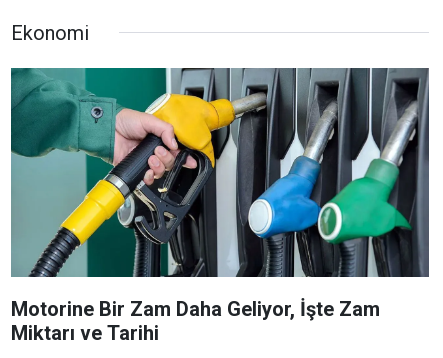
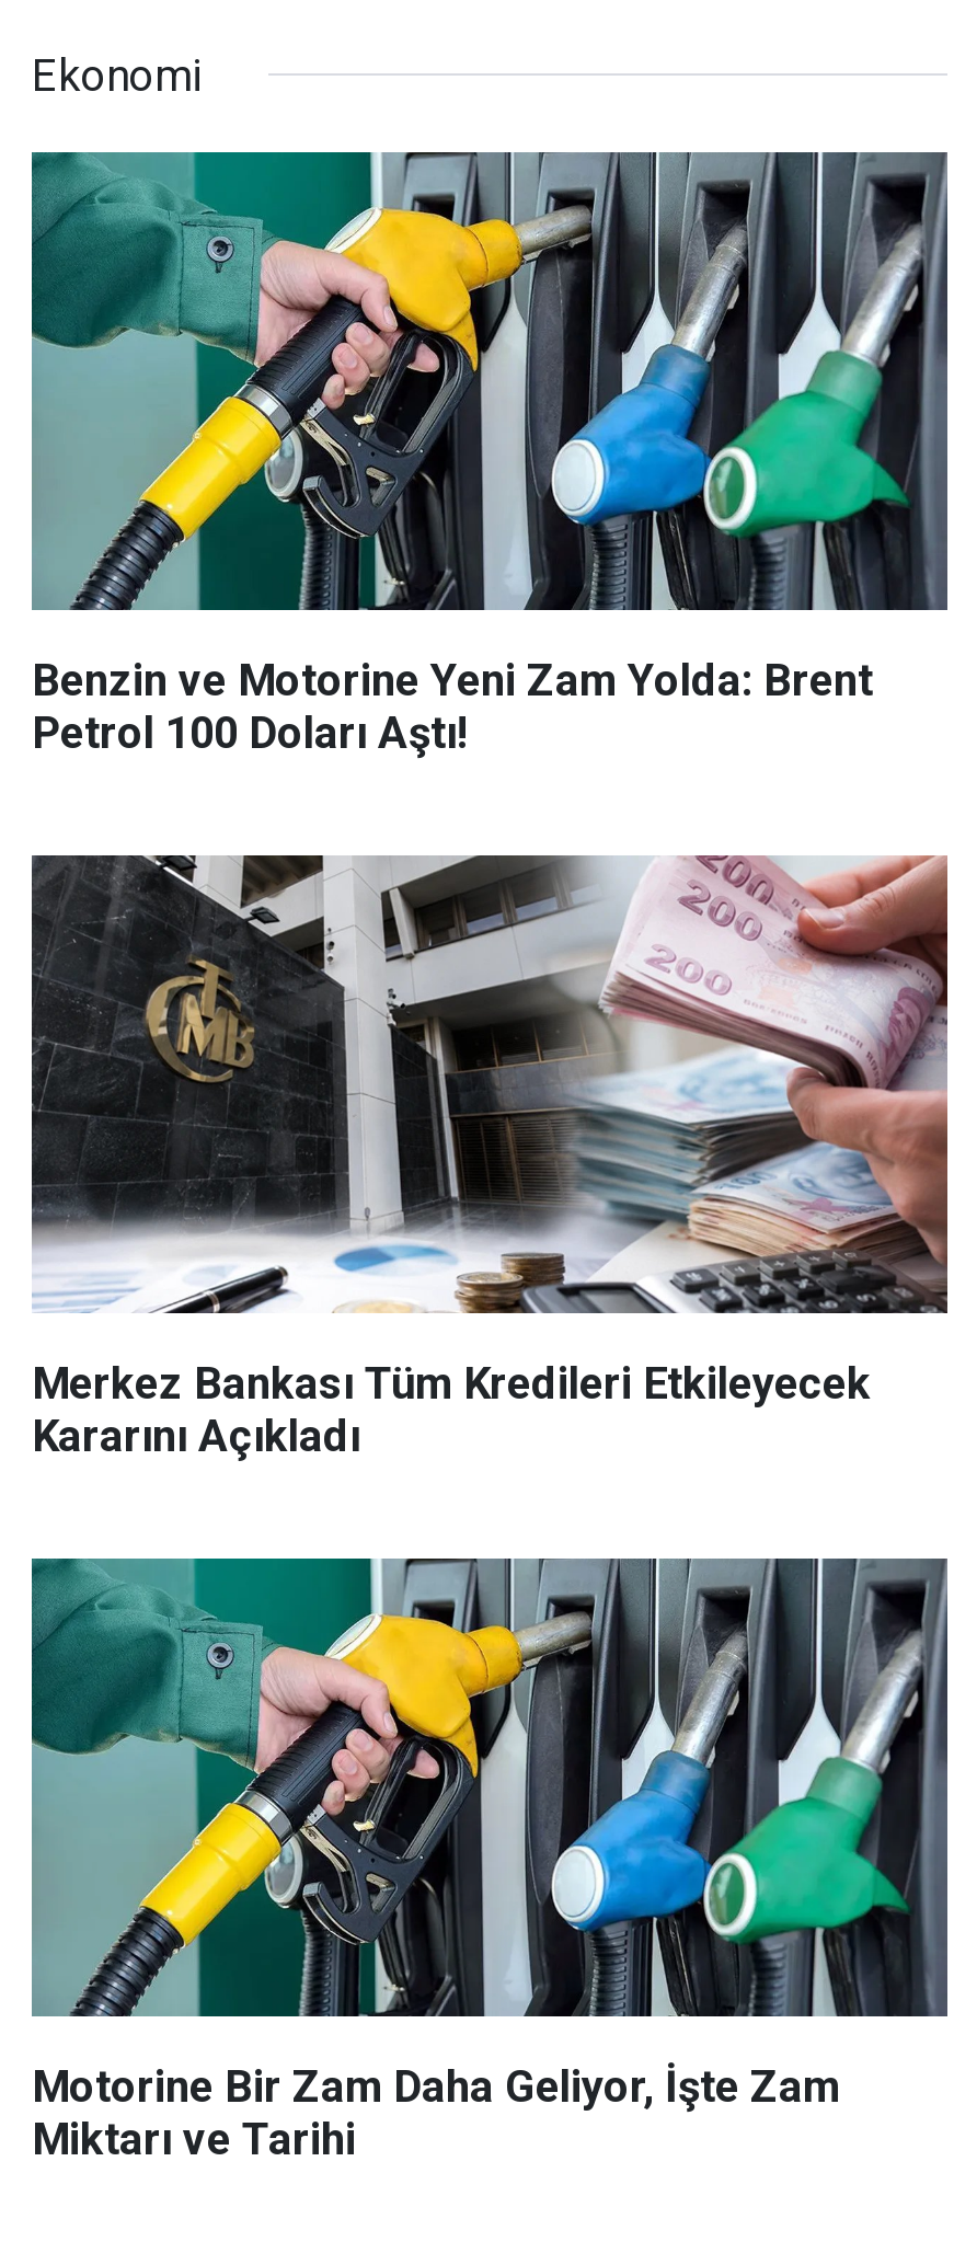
none -> [30,853,950,1461] [image] | Merkez Bankası Tüm Kredileri Etkileyecek | Kararını Açıkladı
none -> [32,653,873,758] Benzin ve Motorine Yeni Zam Yolda: Brent | Petrol 100 Doları Aştı!

